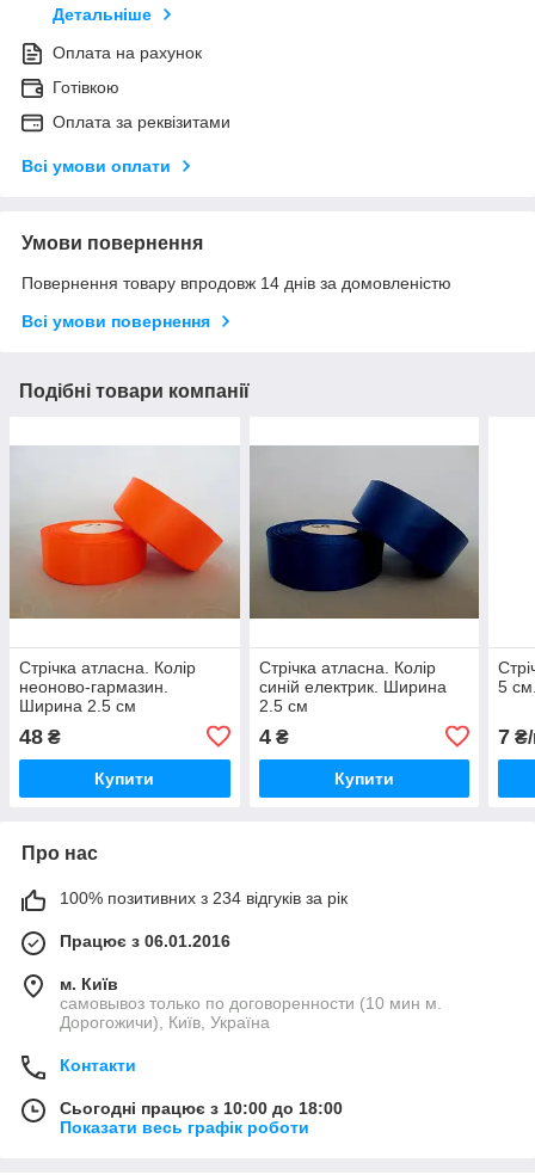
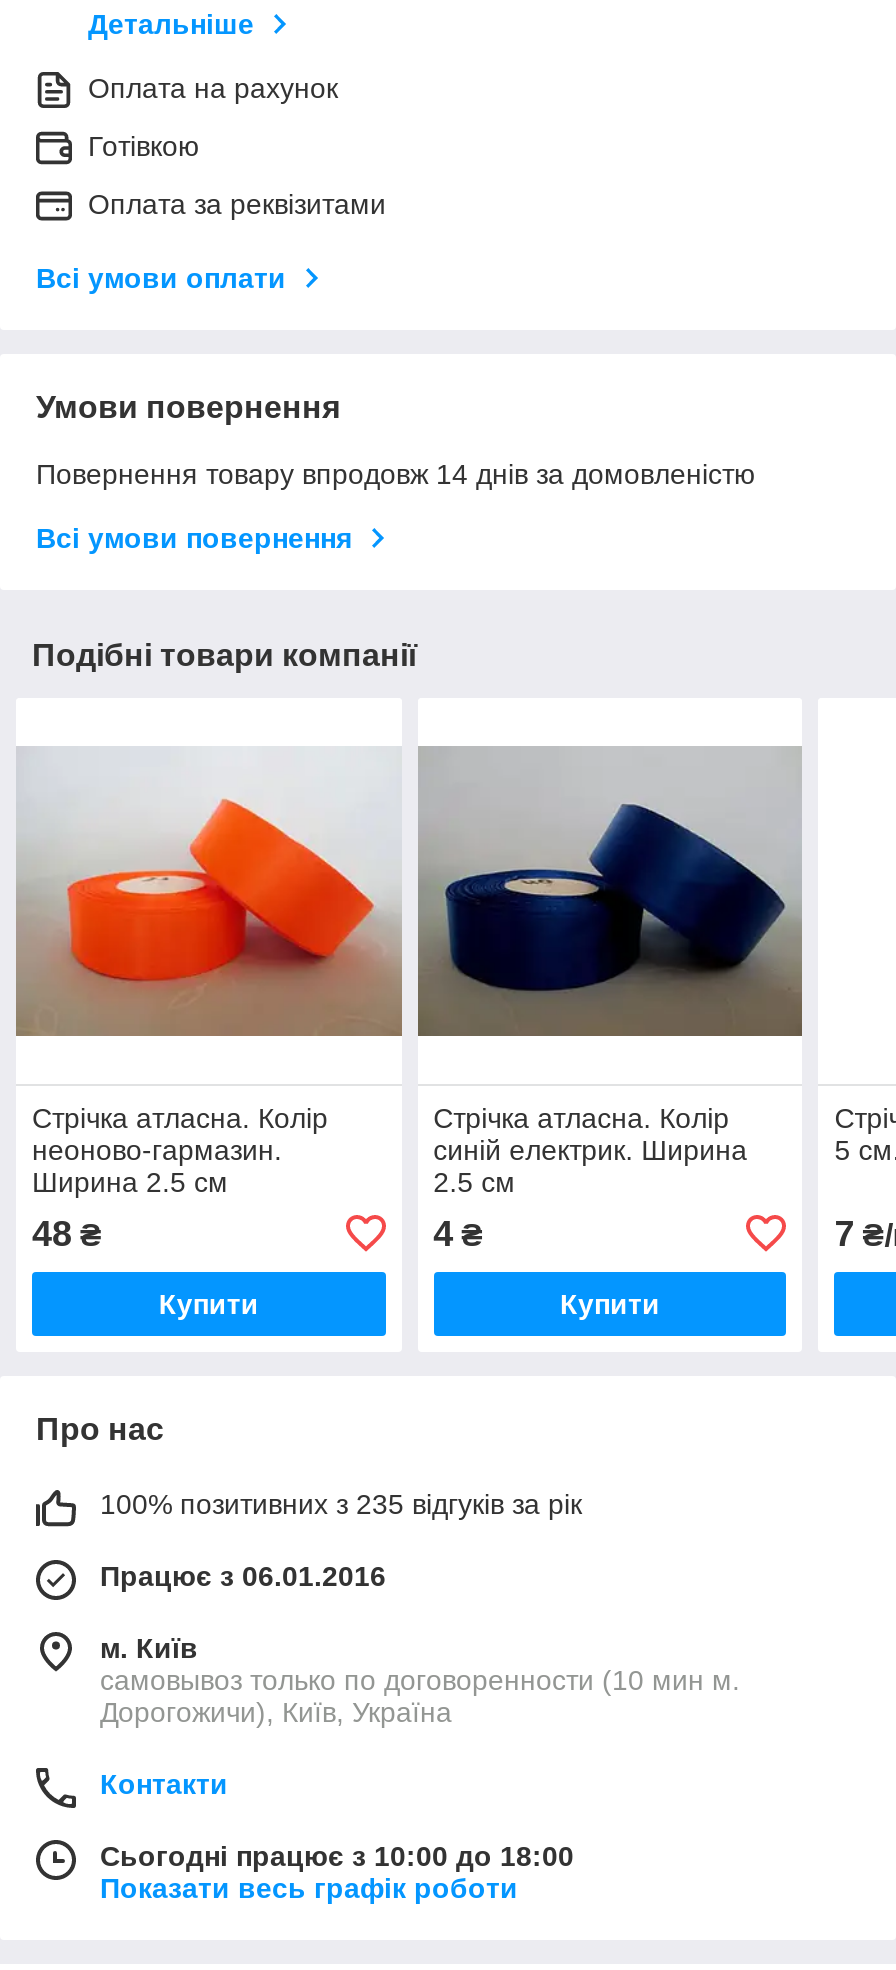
[60,888,348,907] 100% позитивних з 234 відгуків за рік -> [100,1488,582,1520] 100% позитивних з 235 відгуків за рік

